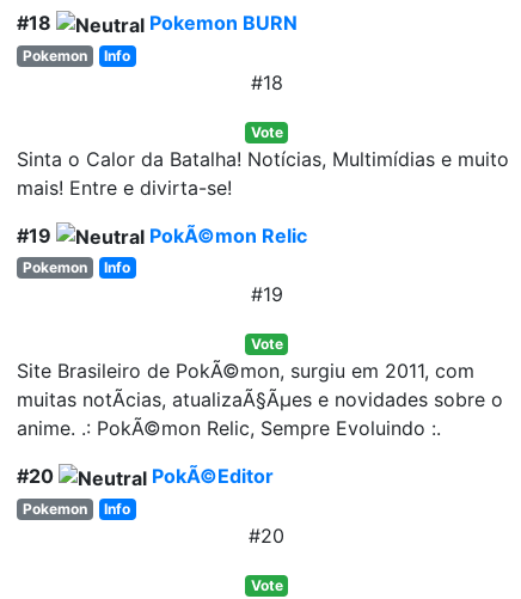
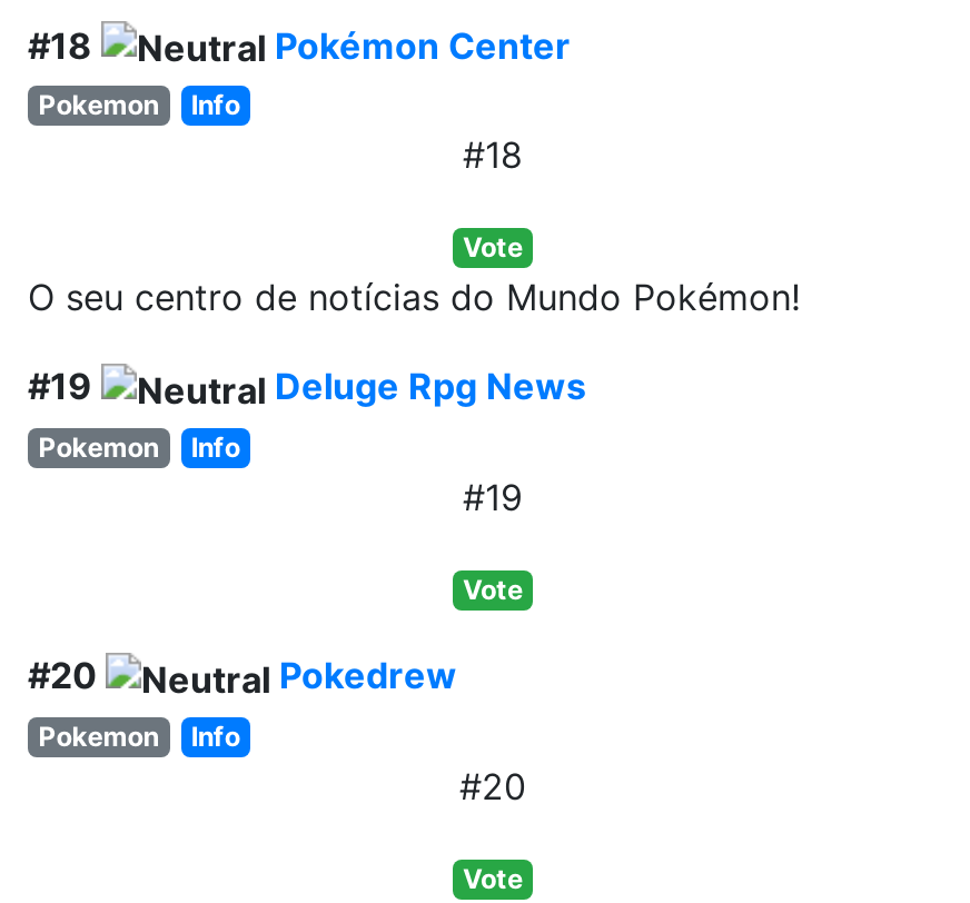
[149,11,298,35] Pokemon BURN -> [275,23,571,67] Pokémon Center
[17,147,509,199] Sinta o Calor da Batalha! Notícias, Multimídias e muito | mais! Entre e divirta-se! -> [28,275,800,320] O seu centro de notícias do Mundo Pokémon!
[149,223,307,247] PokÃ©mon Relic -> [275,364,586,409] Deluge Rpg News
[17,359,503,441] Site Brasileiro de PokÃ©mon, surgiu em 2011, com | muitas notÃcias, atualizaÃ§Ãµes e novidades sobre o | anime. .: PokÃ©mon Relic, Sempre Evoluindo :. -> none
[152,464,274,488] PokÃ©Editor -> [279,653,457,697] Pokedrew

